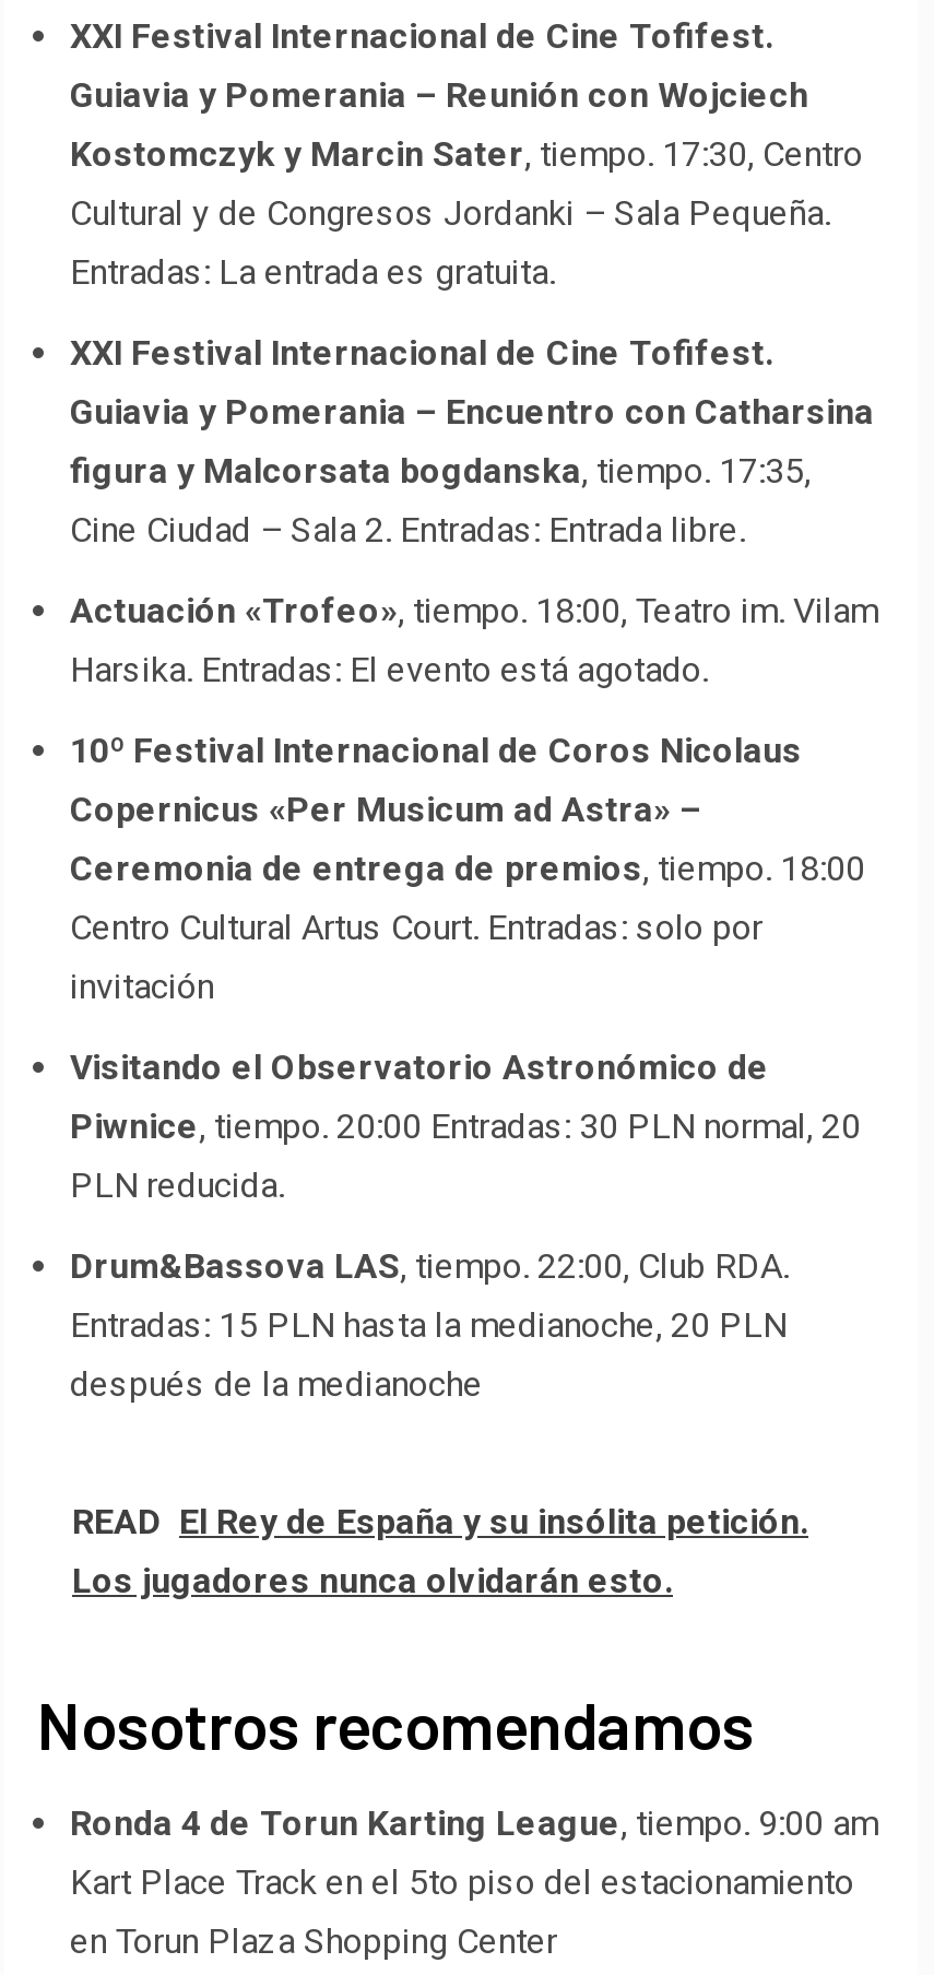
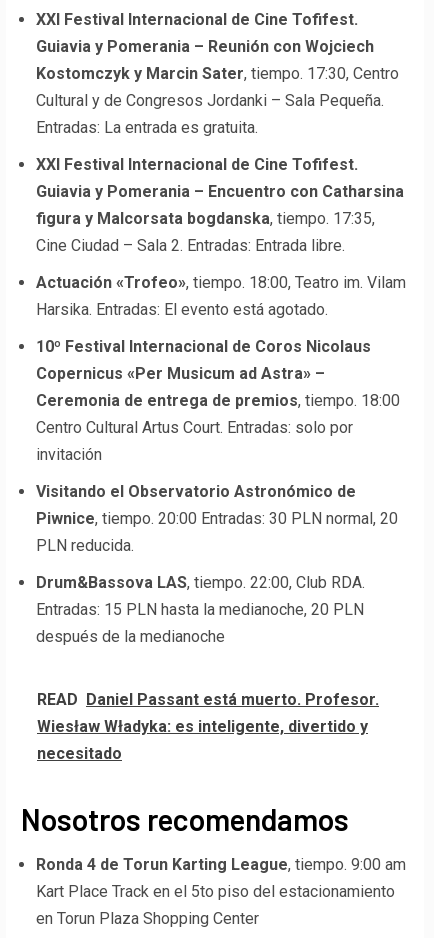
[72,1501,808,1601] READ El Rey de España y su insólita petición. | Los jugadores nunca olvidarán esto. -> [37,690,379,763] READ Daniel Passant está muerto. Profesor. | Wiesław Władyka: es inteligente, divertido y | necesitado

